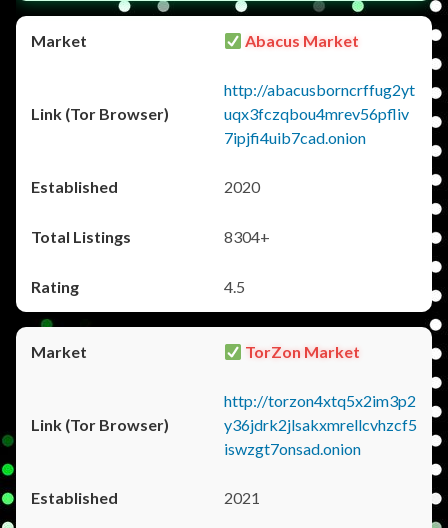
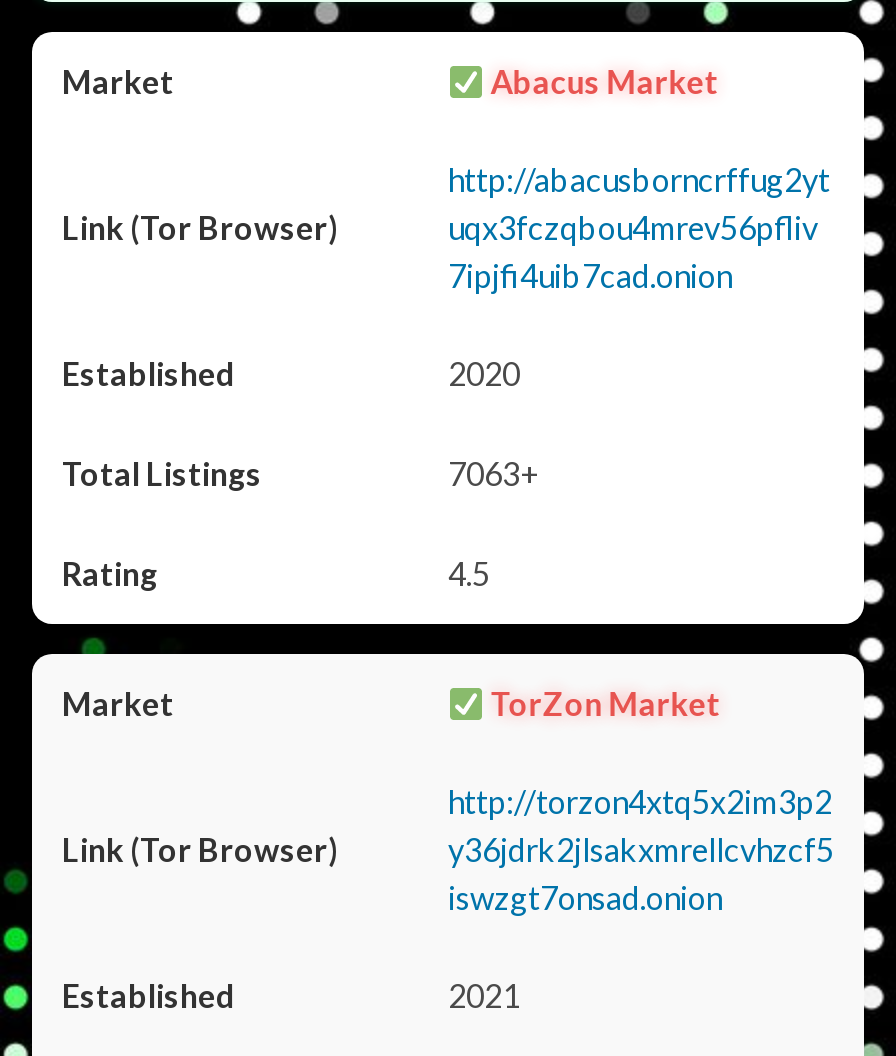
[224,227,270,246] 8304+ -> [448,454,540,492] 7063+

